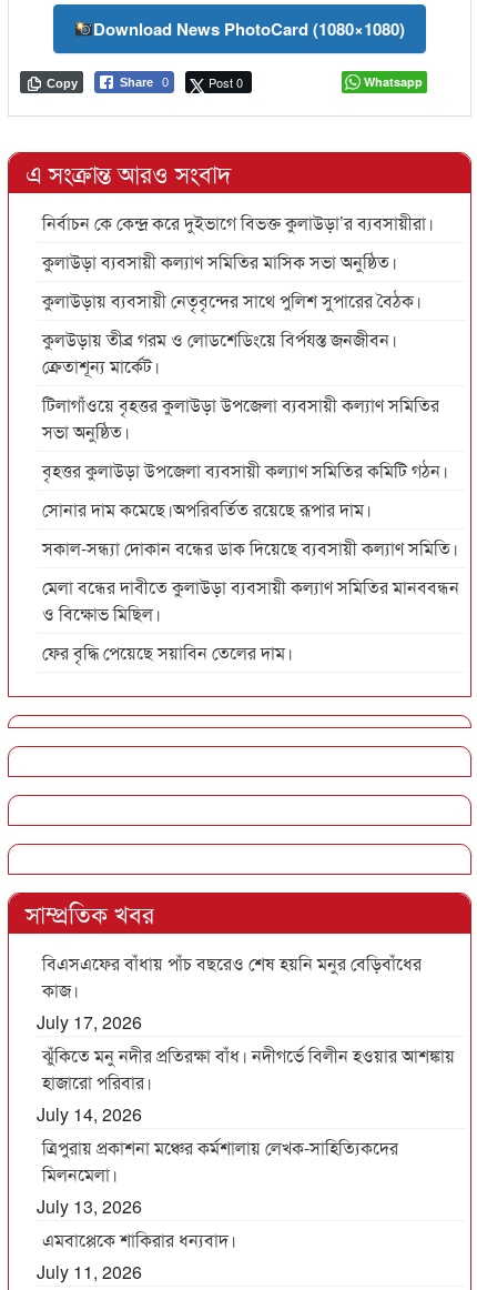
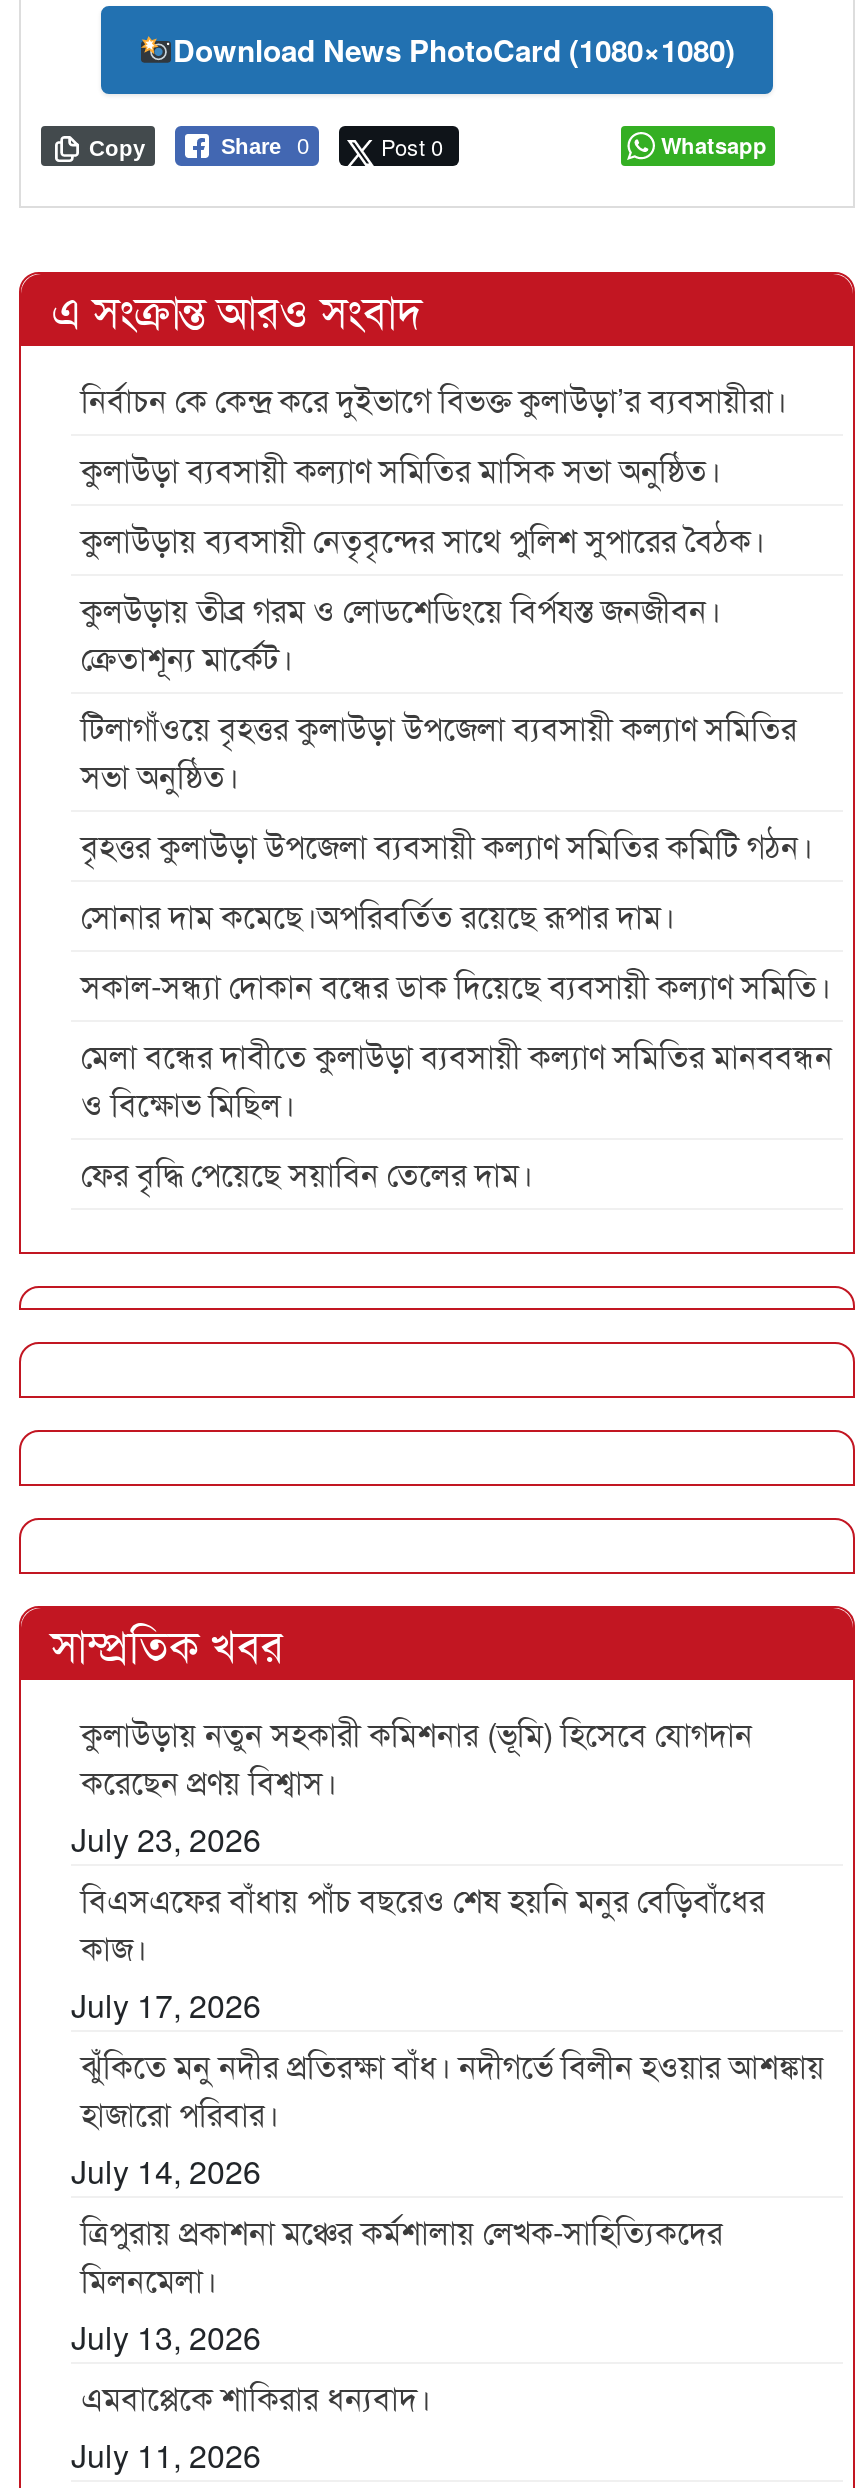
none -> [71,1711,753,1863] কুলাউড়ায় নতুন সহকারী কমিশনার (ভূমি) হিসেবে যোগদান | করেছেন প্রণয় বিশ্বাস। | July 23, 2026

